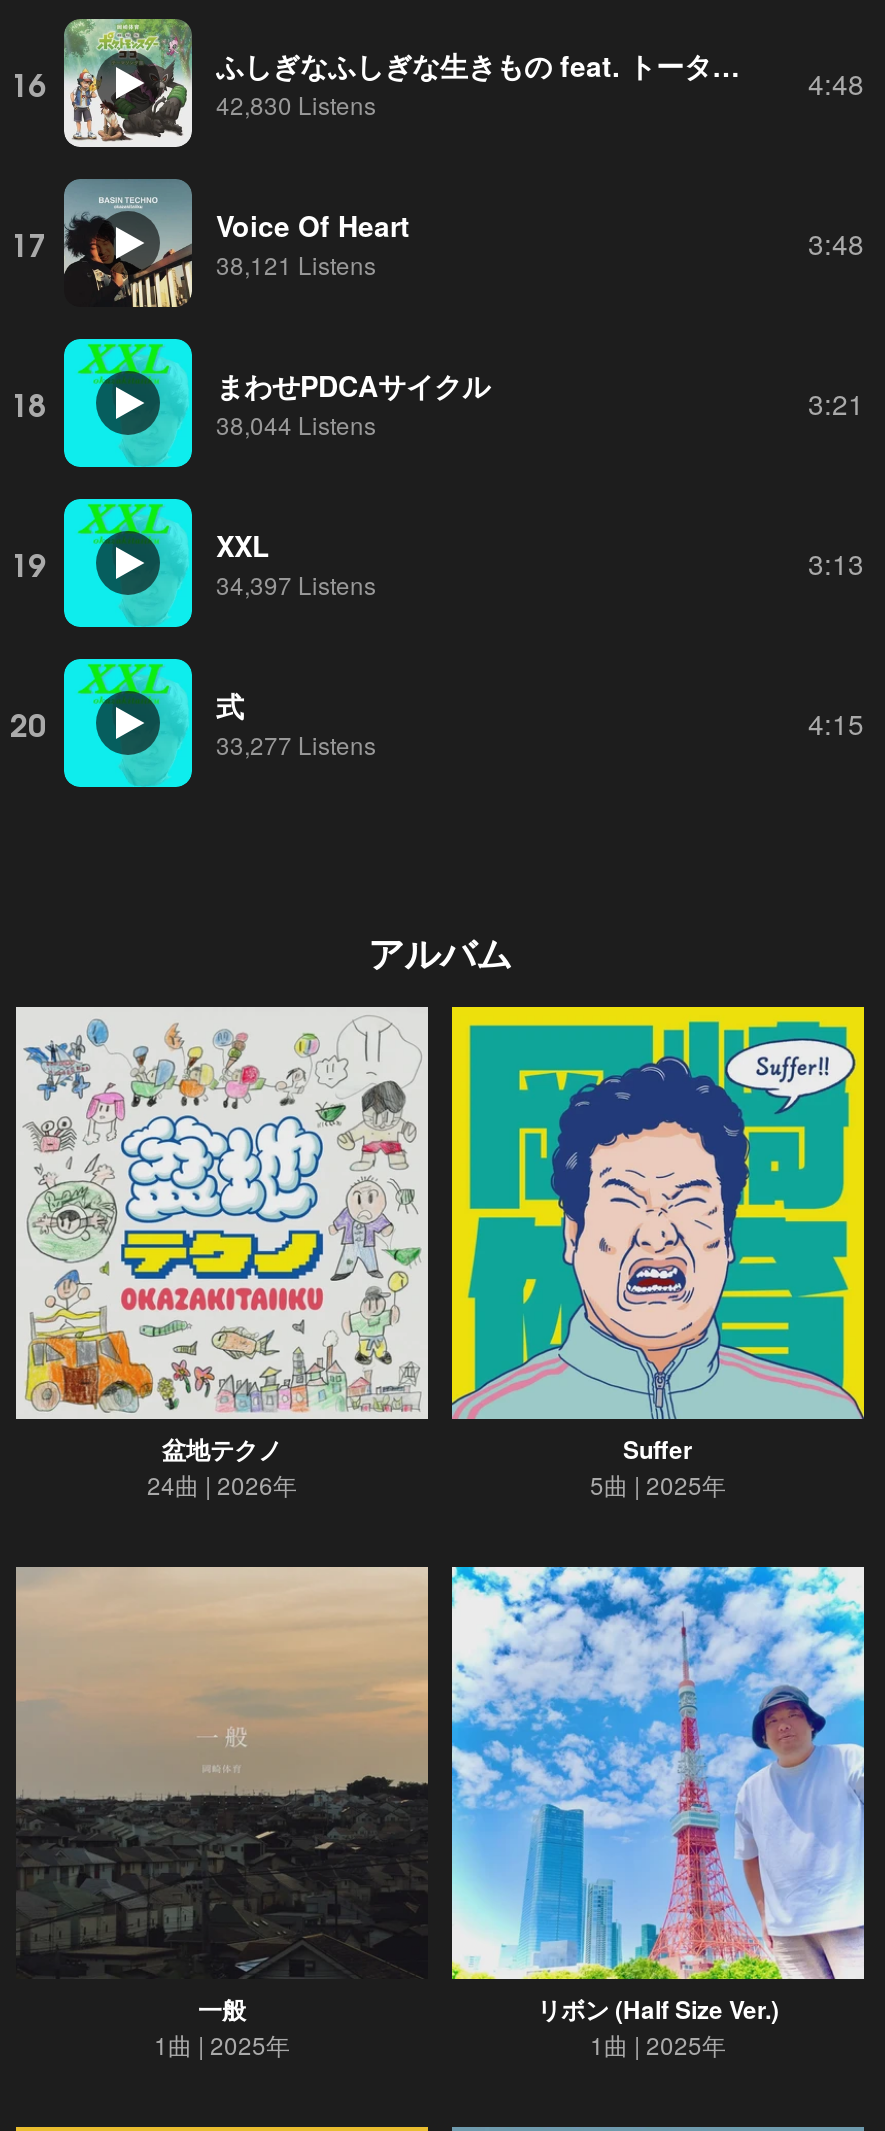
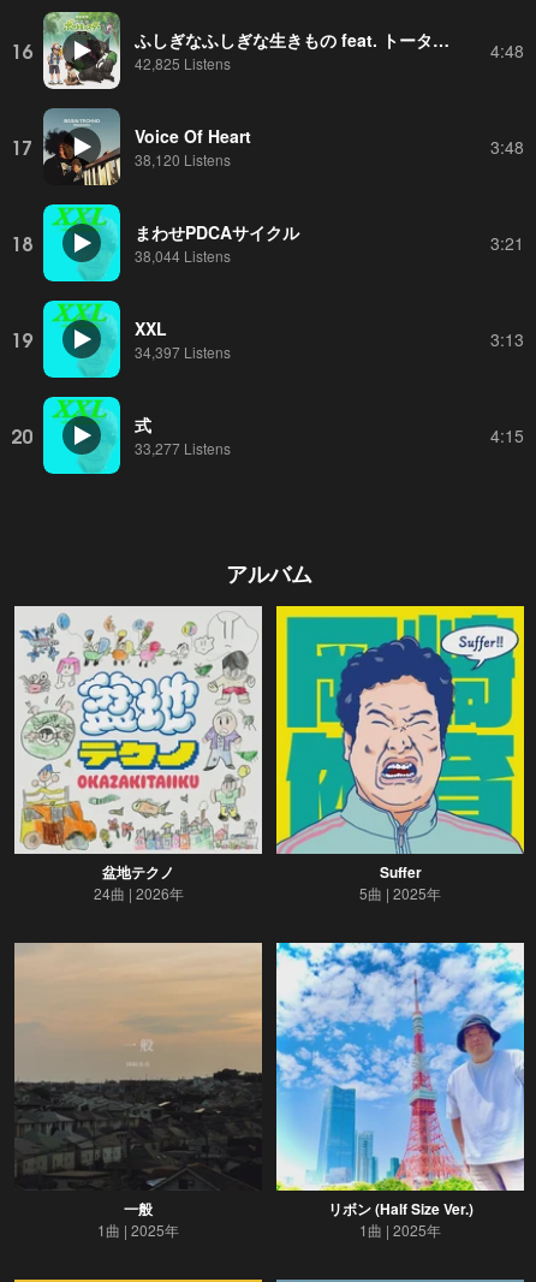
[216,86,376,120] 42,830 Listens -> [135,52,231,73] 42,825 Listens
[216,246,376,280] 38,121 Listens -> [135,149,231,169] 38,120 Listens

